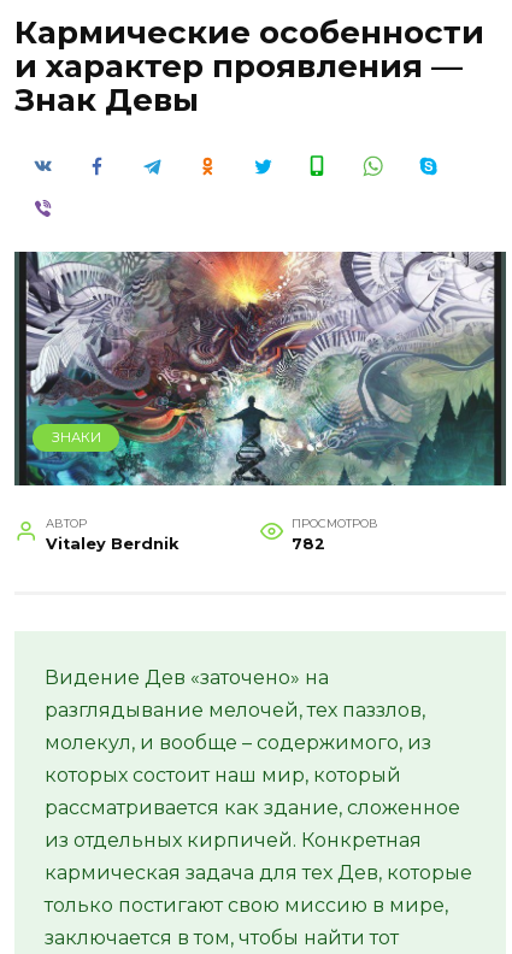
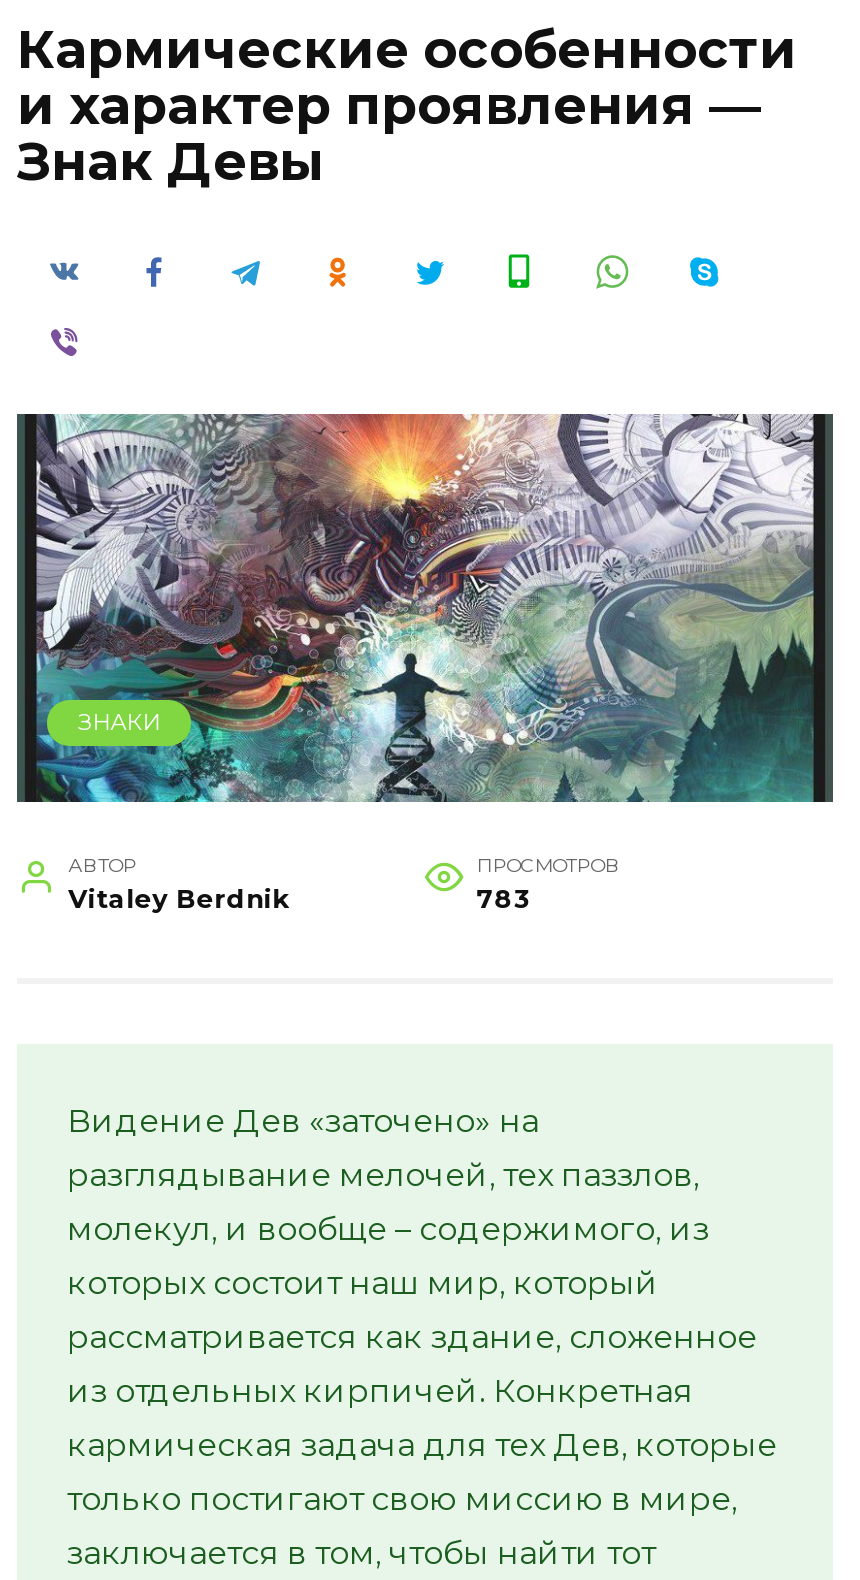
[291,535,325,553] 782 -> [476,884,532,914] 783

